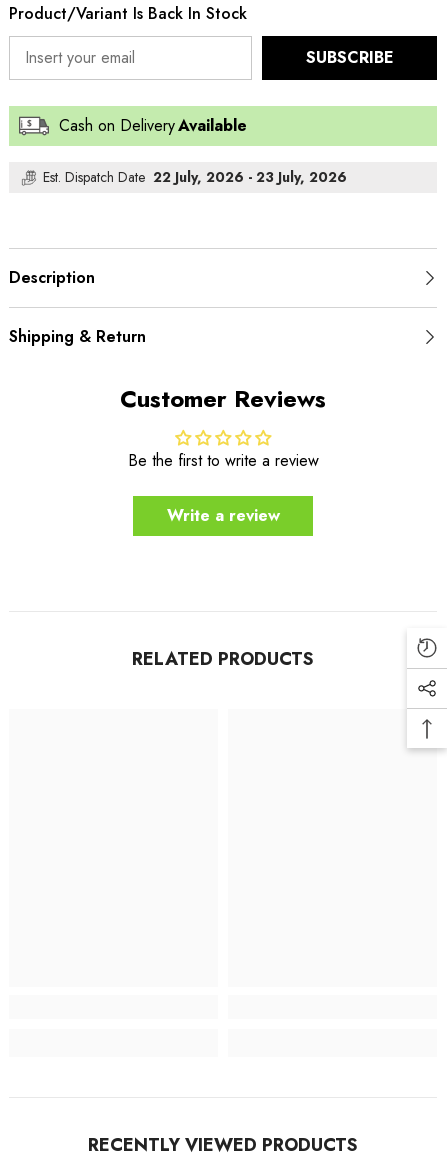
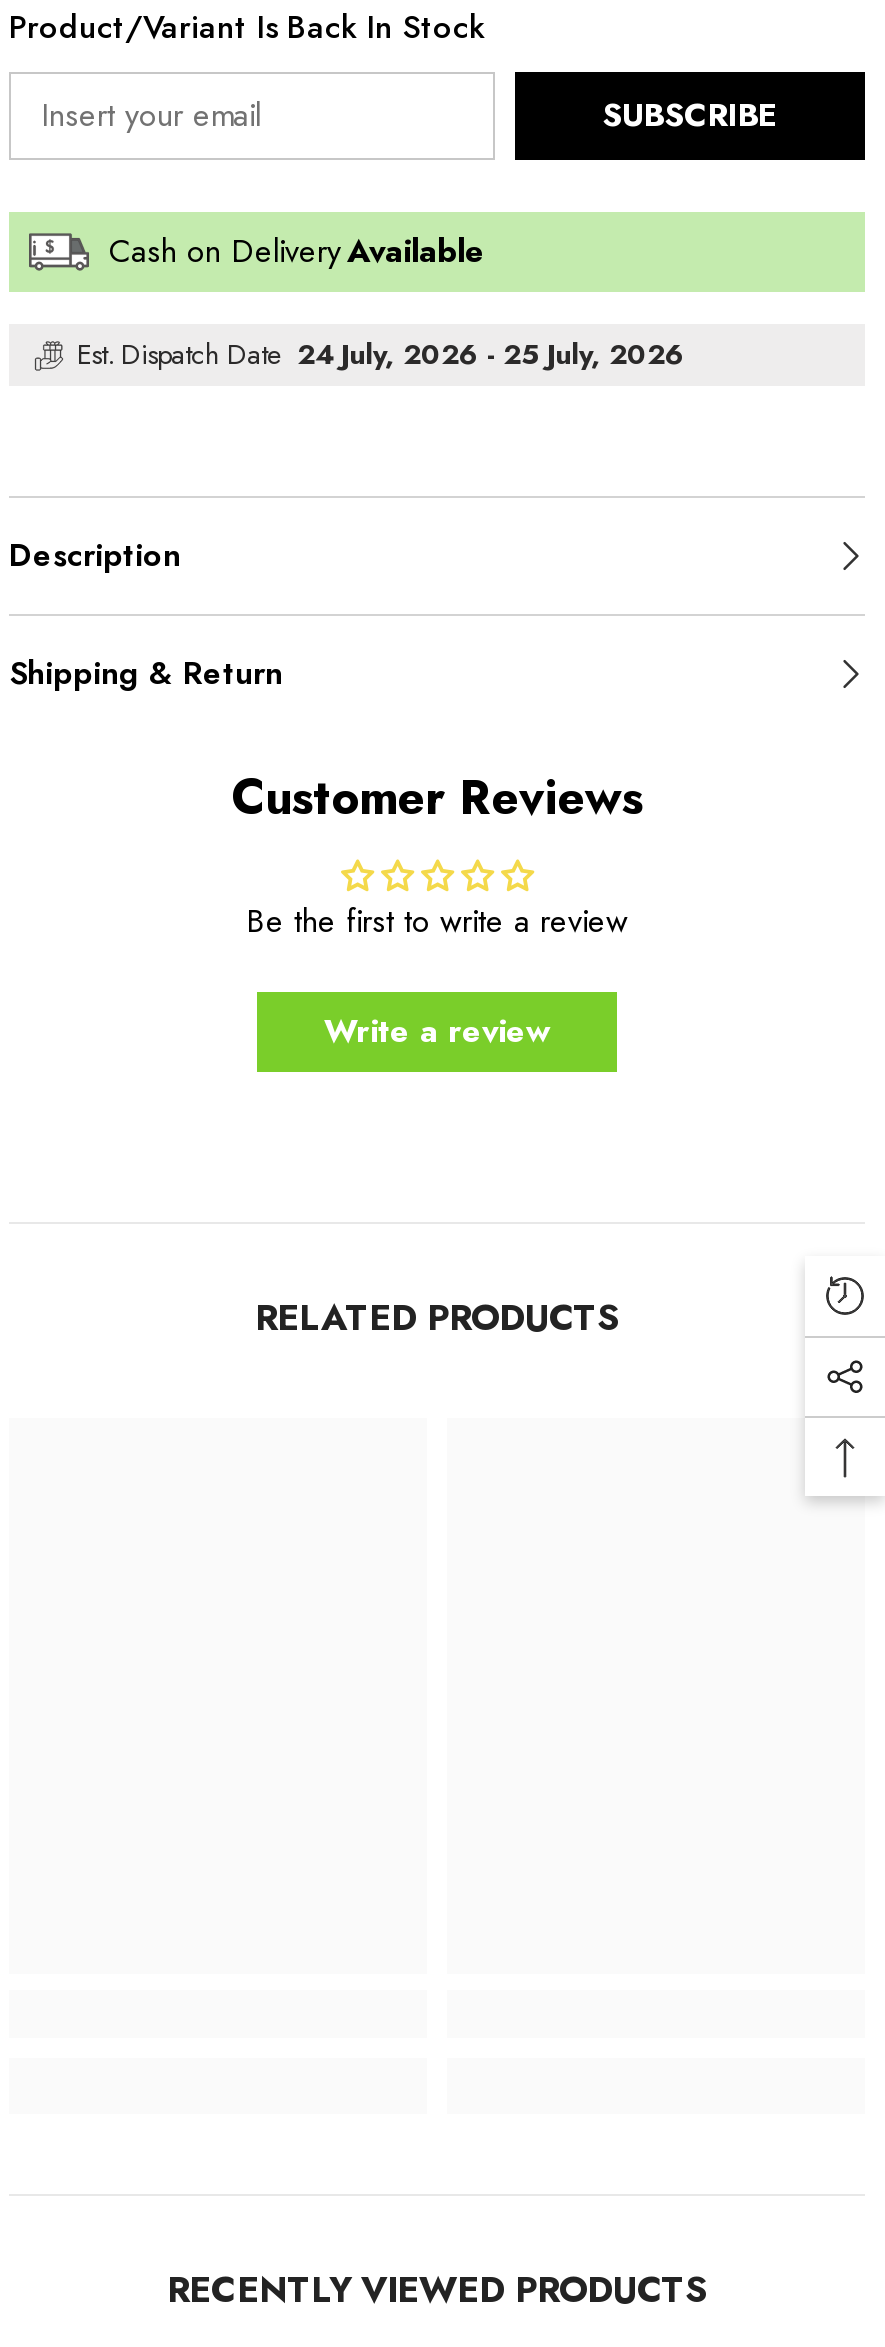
[39,167,347,187] Est. Dispatch Date 22 July, 2026 - 23 July, 2026 -> [69,334,685,374] Est. Dispatch Date 24 July, 2026 - 25 July, 2026

